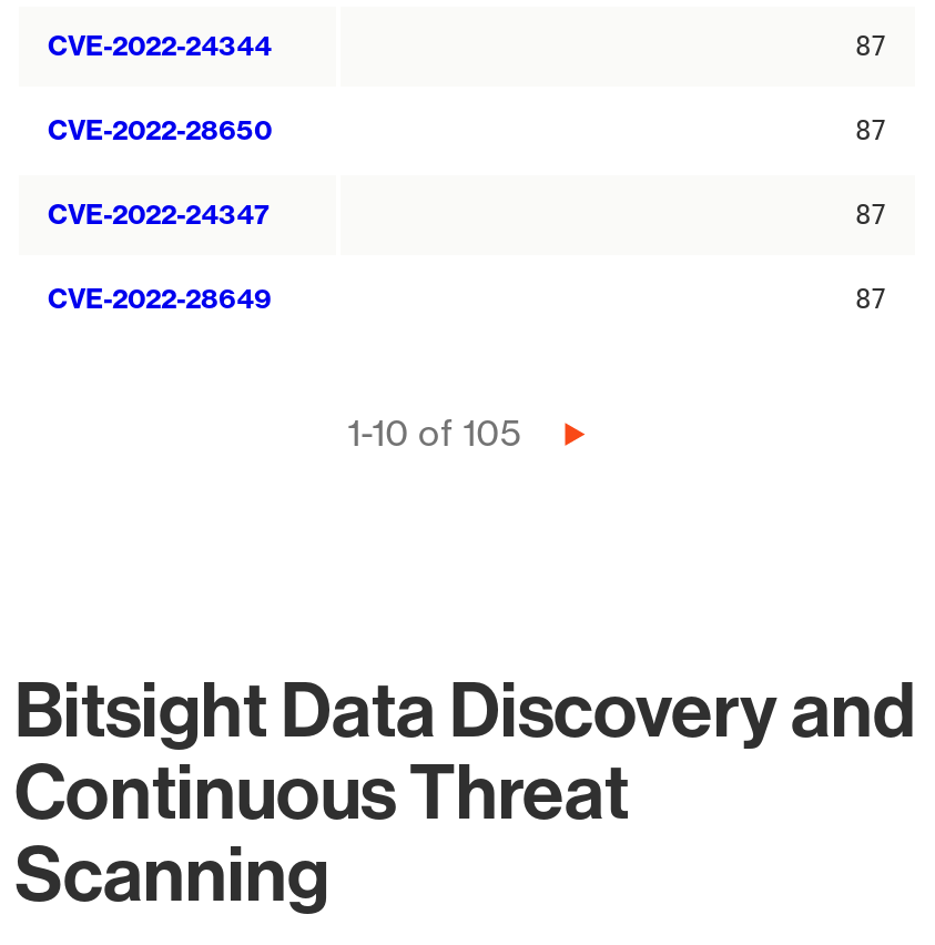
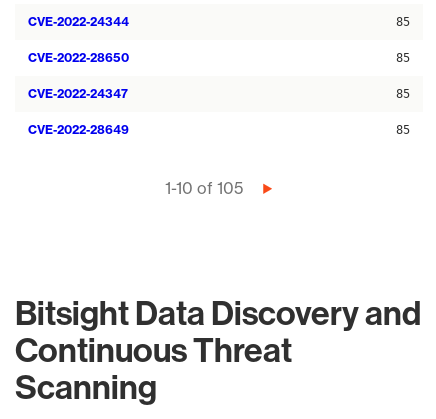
[855,31,886,62] 87 -> [396,15,410,29] 85
[855,116,886,147] 87 -> [396,51,410,65] 85
[855,200,886,231] 87 -> [396,87,410,101] 85
[855,284,886,315] 87 -> [396,123,410,137] 85

